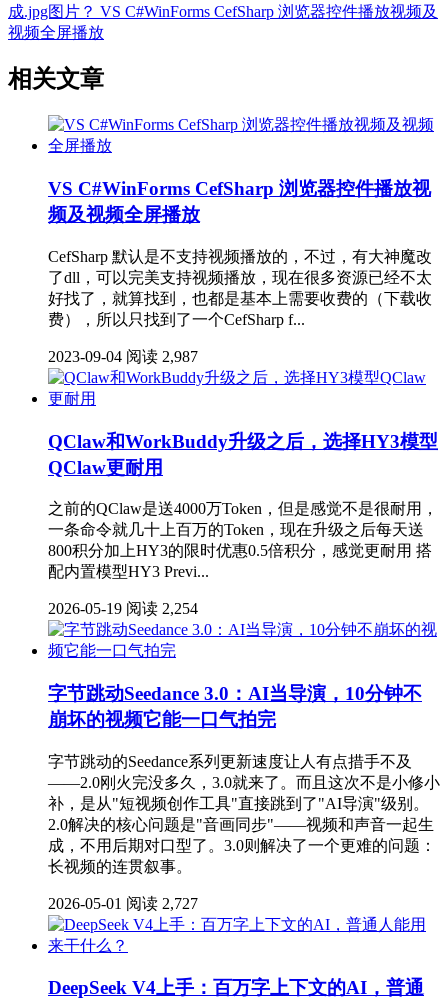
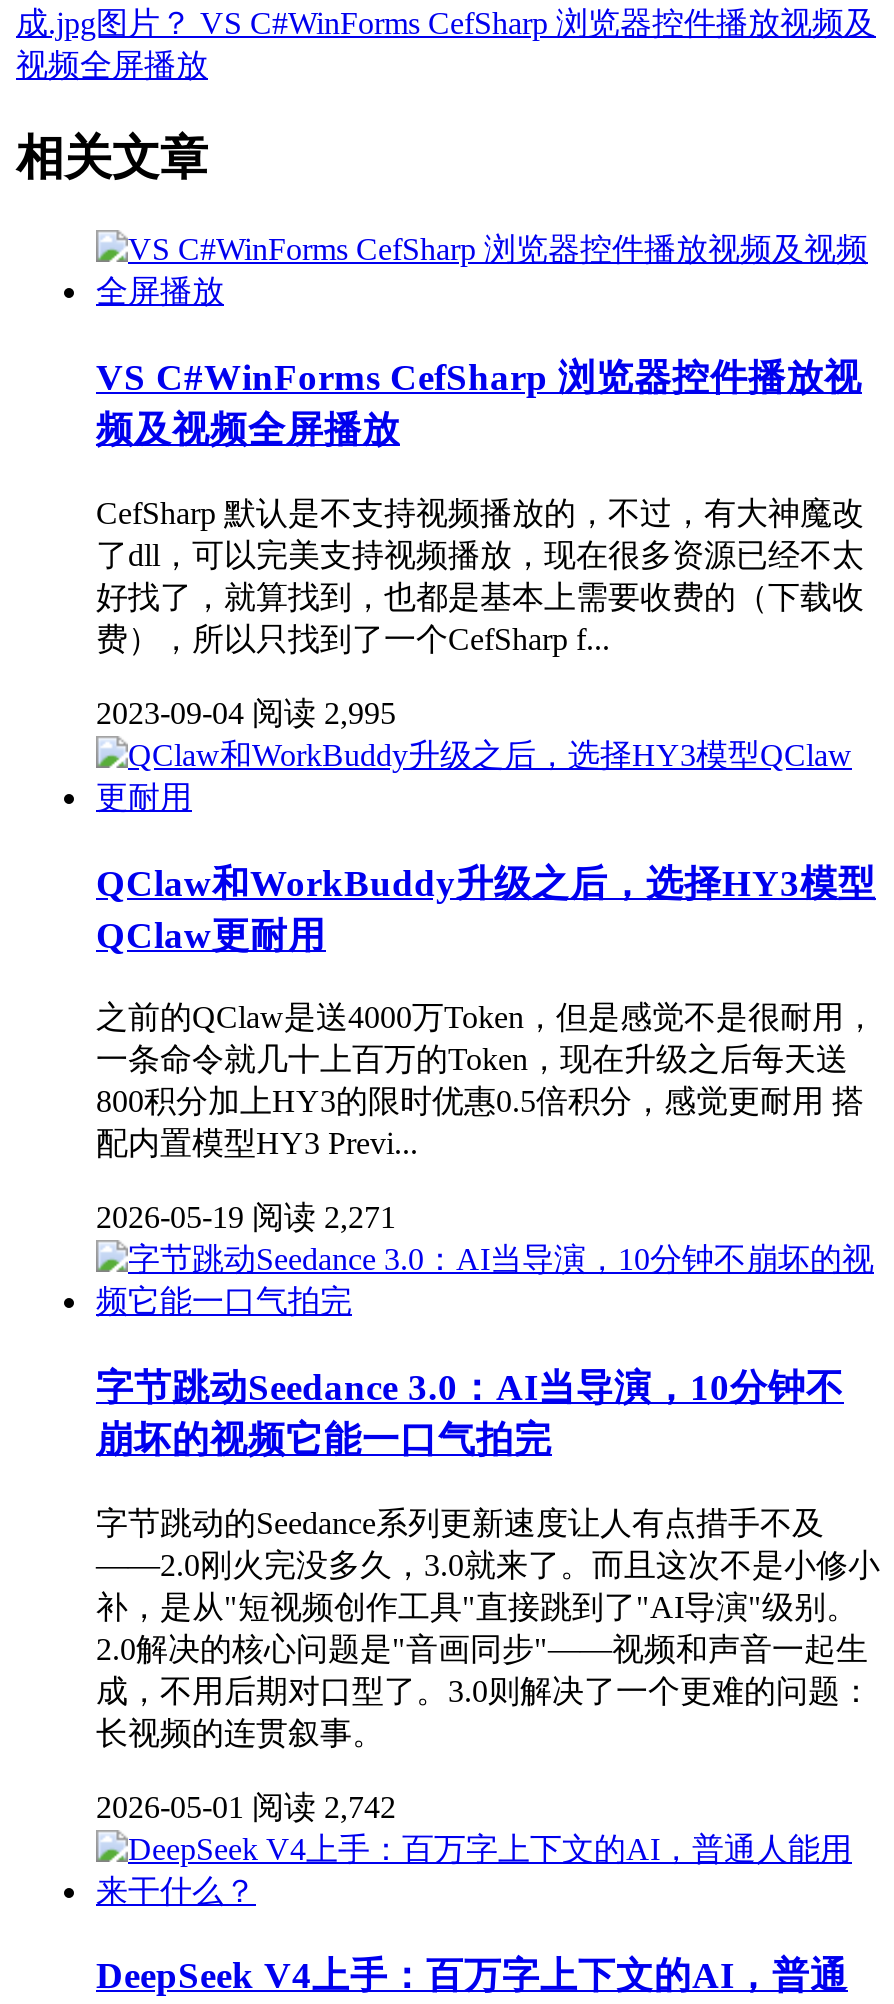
[48,348,198,365] 2023-09-04 阅读 2,987 -> [96,696,396,730] 2023-09-04 阅读 2,995
[48,600,198,617] 2026-05-19 阅读 2,254 -> [96,1200,396,1234] 2026-05-19 阅读 2,271
[48,895,198,912] 2026-05-01 阅读 2,727 -> [96,1789,396,1823] 2026-05-01 阅读 2,742

